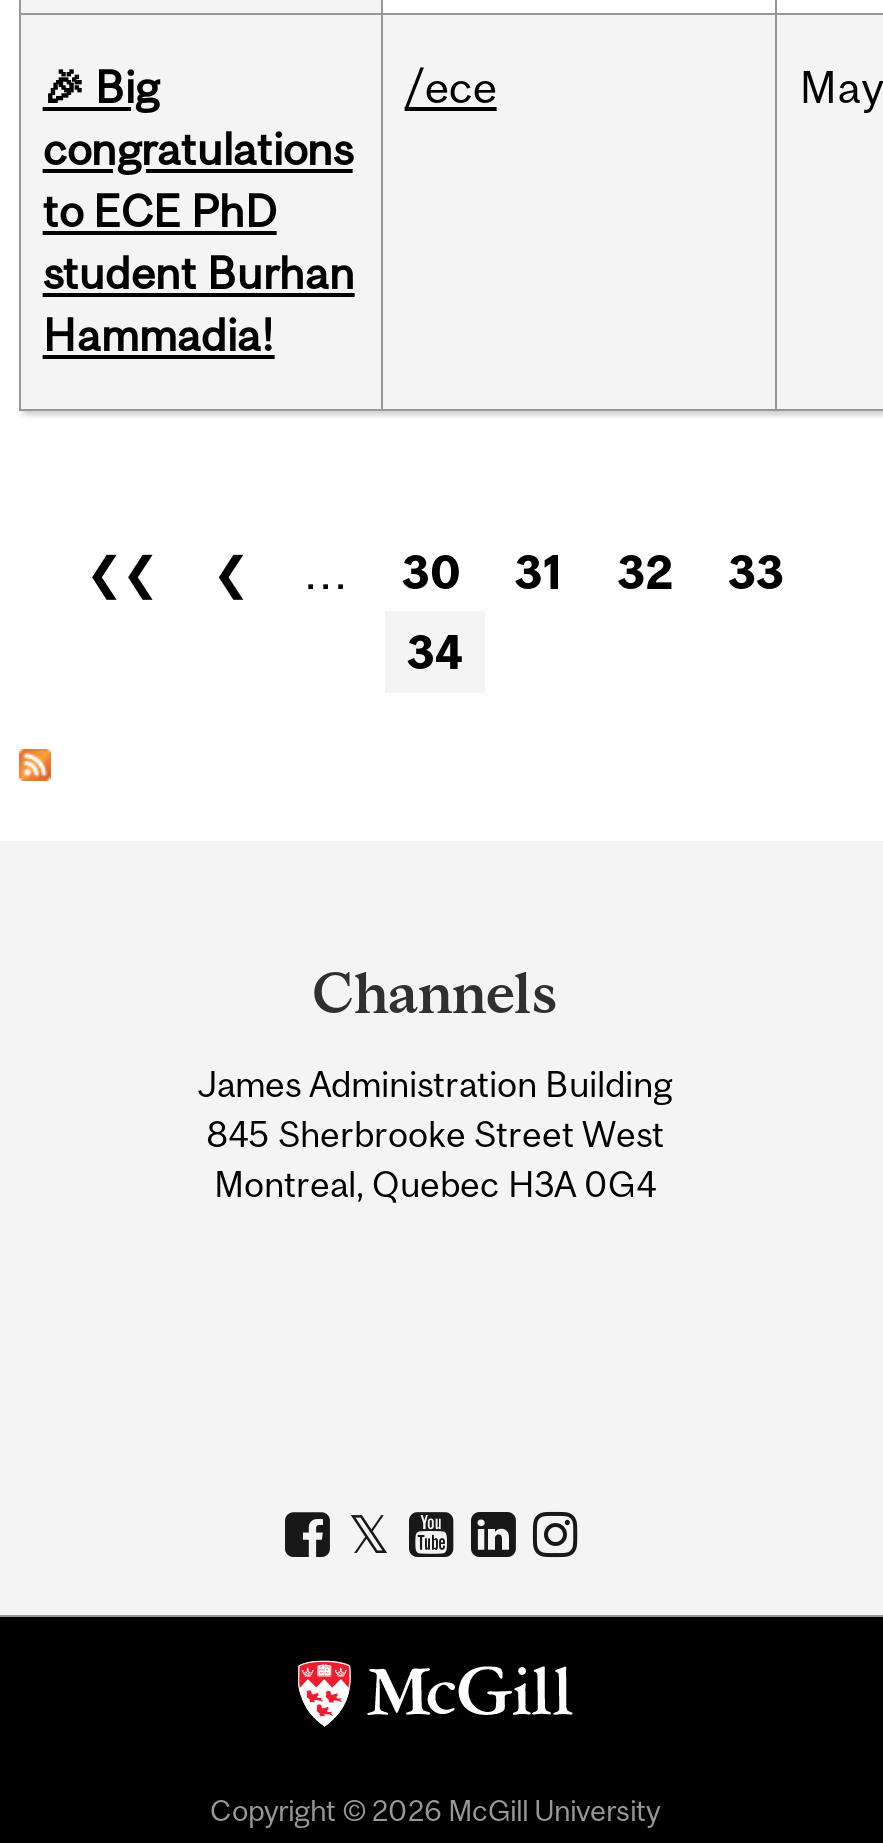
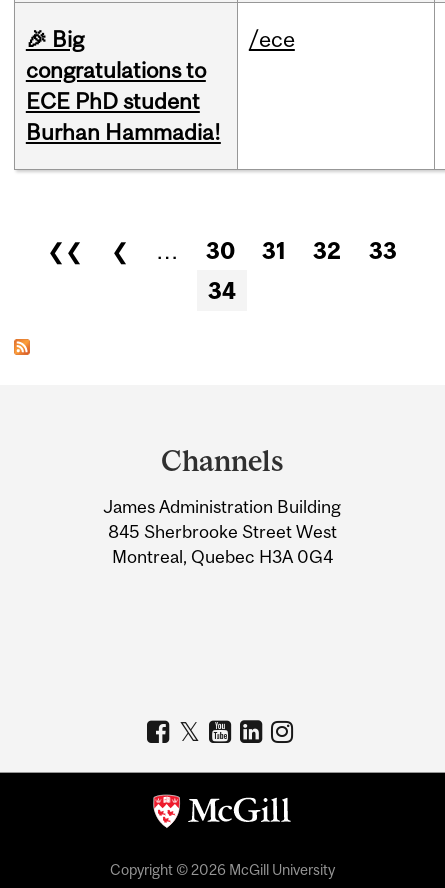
[799,62,883,114] May -> none

